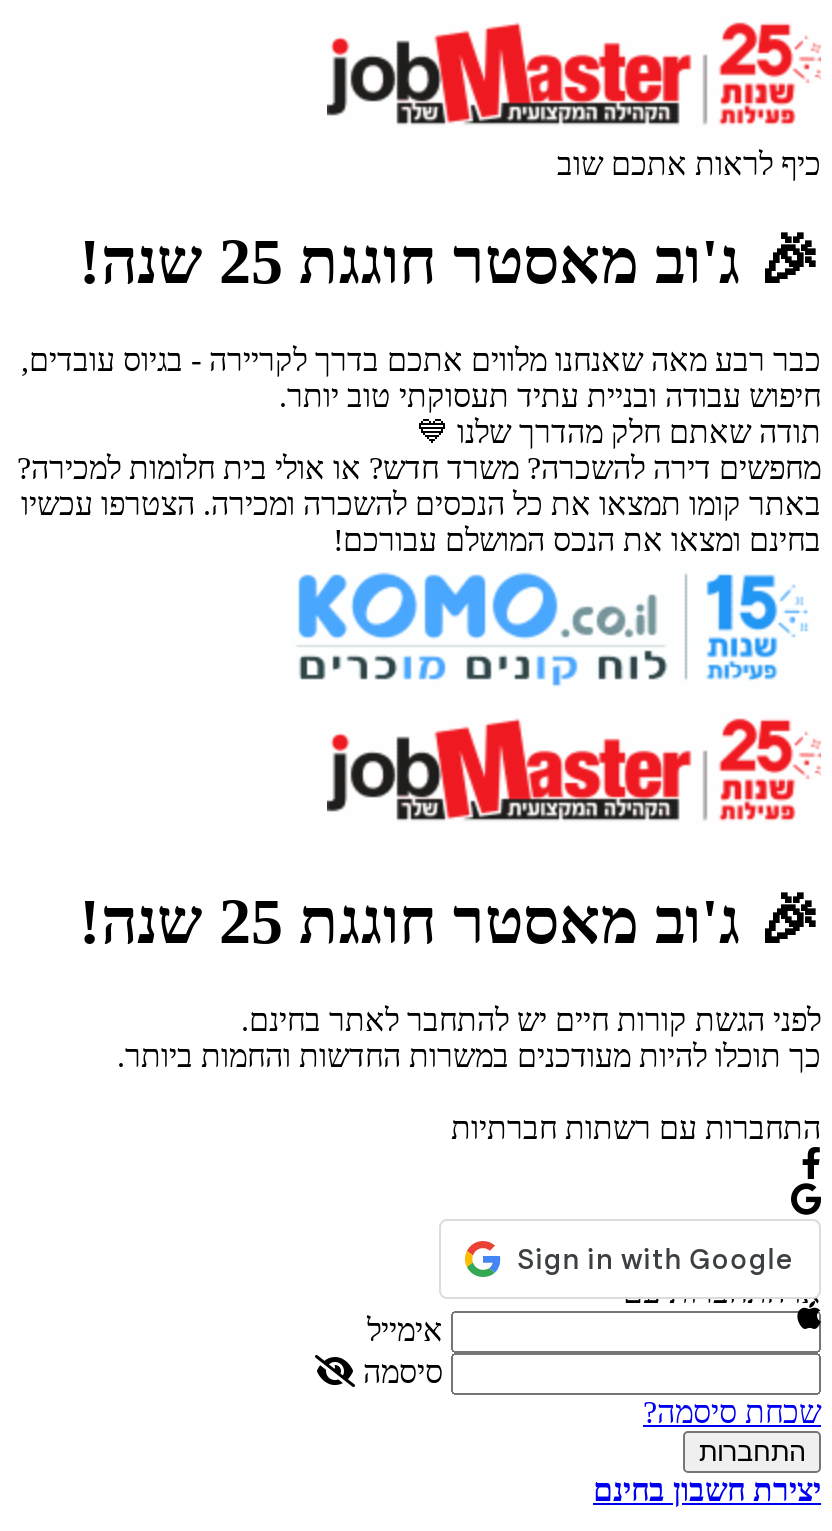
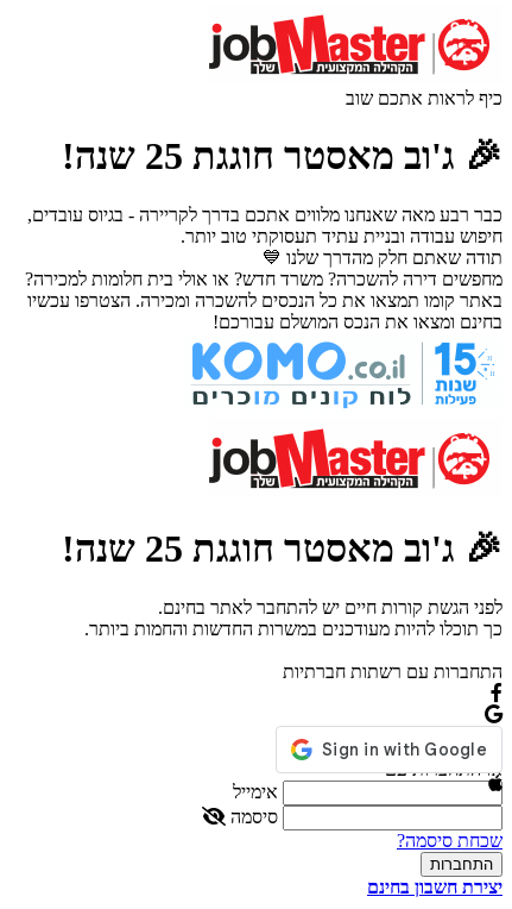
[713,21,821,125] [image] -> [437,14,500,74] [image]
[713,717,821,821] [image] -> [437,428,500,488] [image]

